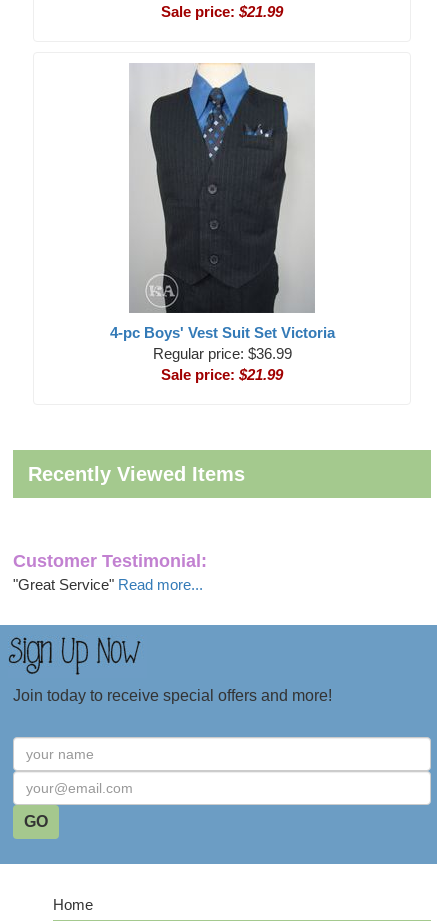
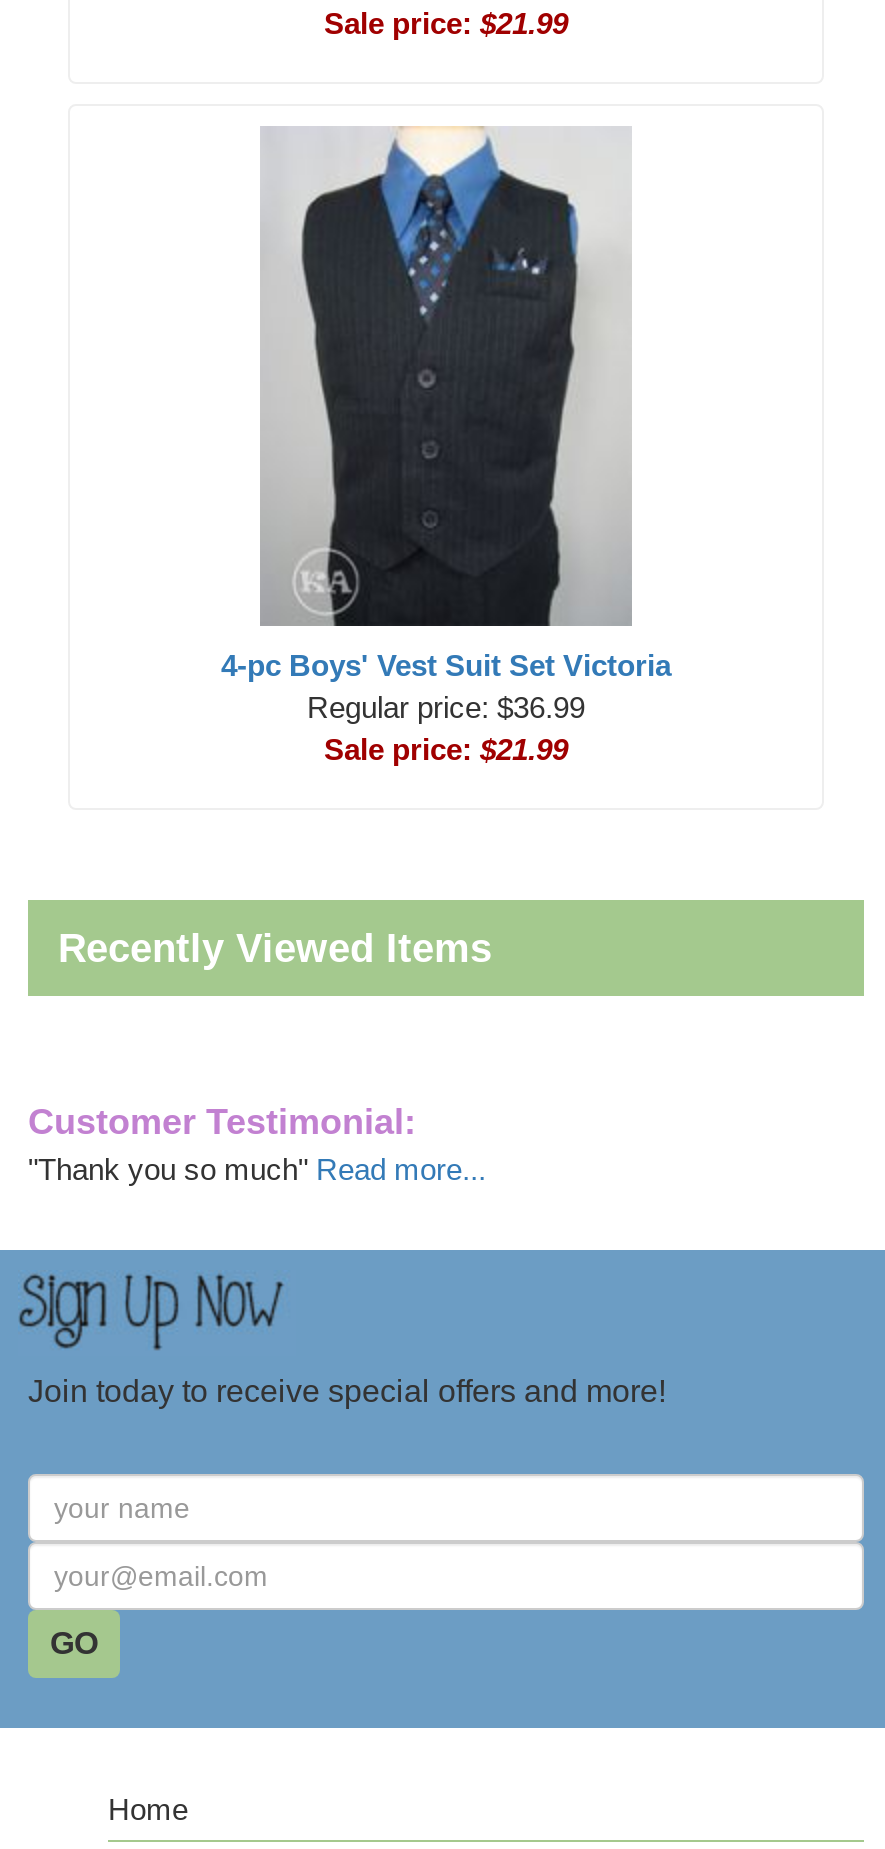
[13,576,203,593] "Great Service" Read more... -> [28,1152,486,1186] "Thank you so much" Read more...

